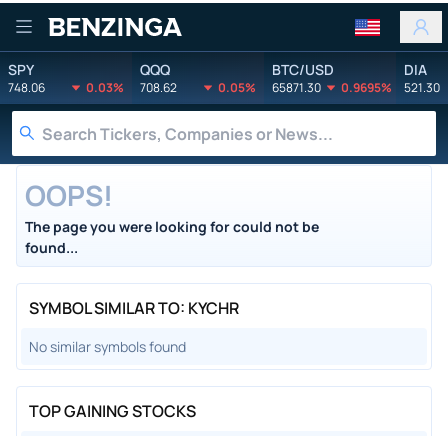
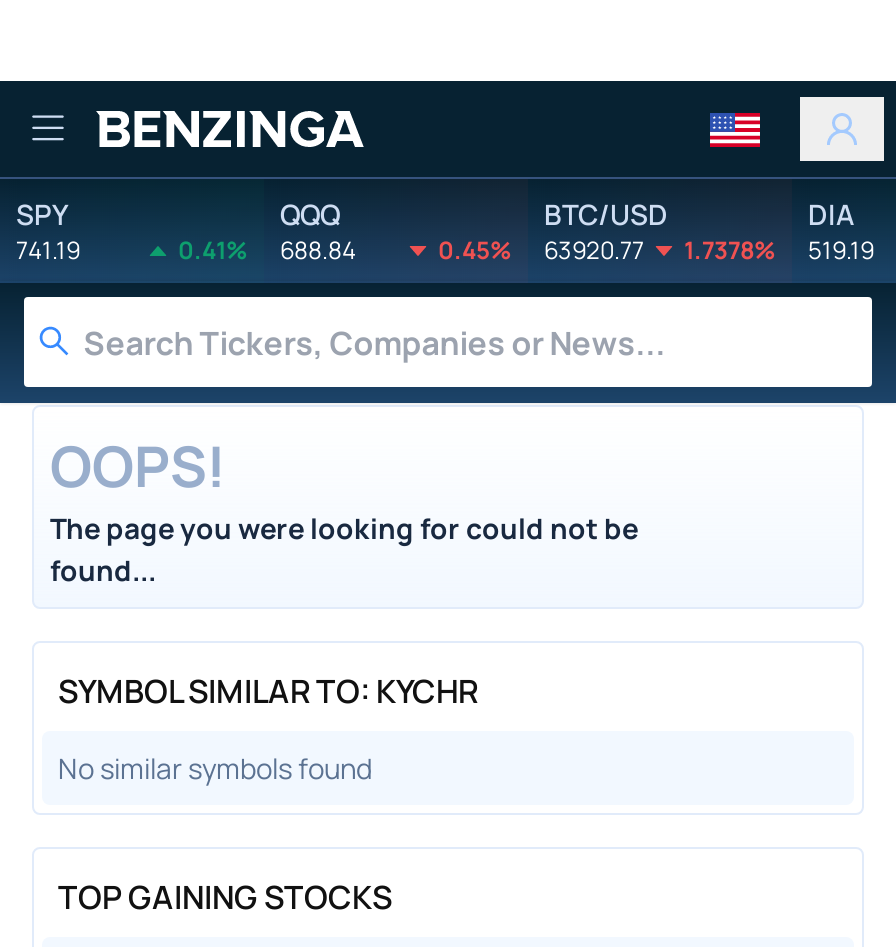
[8,78,45,95] 748.06 -> [16,232,80,266] 741.19
[86,78,124,95] 0.03% -> [178,232,248,266] 0.41%
[140,78,177,95] 708.62 -> [280,232,356,266] 688.84
[218,78,256,95] 0.05% -> [438,232,512,266] 0.45%
[272,78,321,95] 65871.30 -> [544,232,644,266] 63920.77
[341,78,392,95] 0.9695% -> [684,232,776,266] 1.7378%
[404,78,440,95] 521.30 -> [808,232,874,266] 519.19

